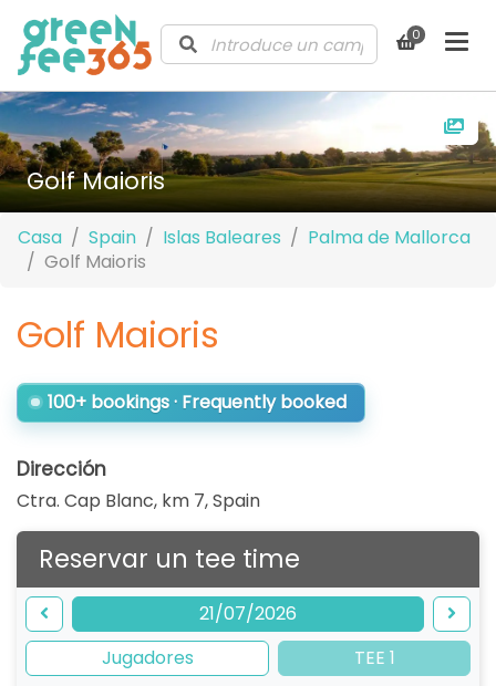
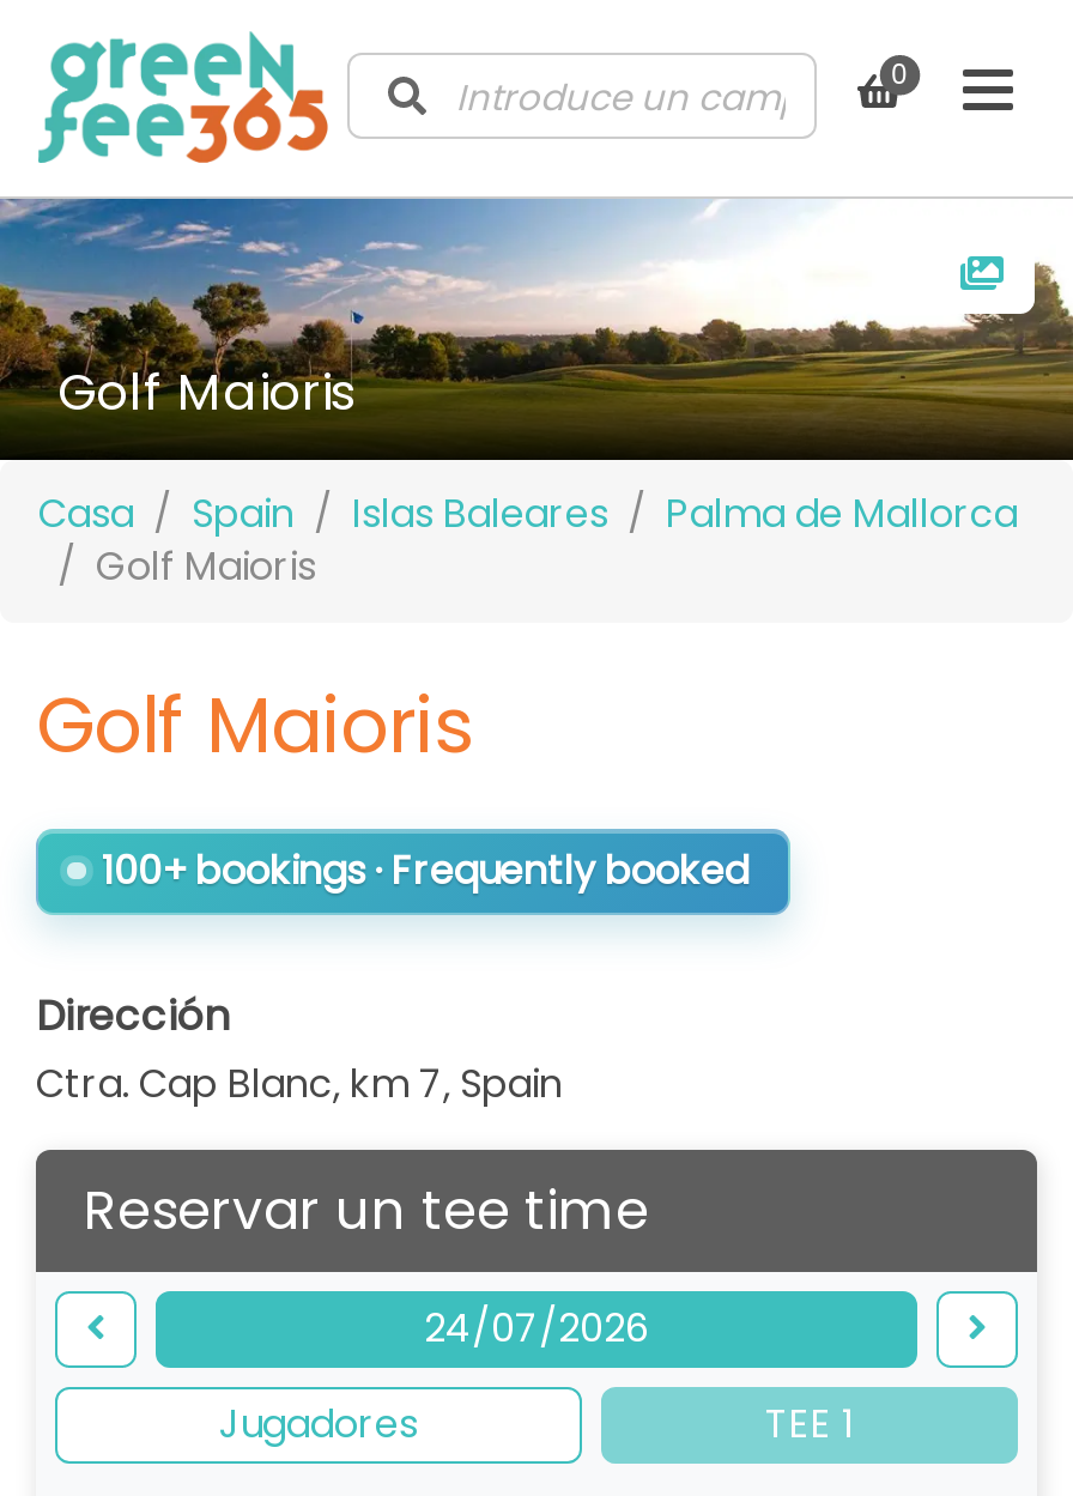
[199,601,297,626] 21/07/2026 -> [424,1301,649,1356] 24/07/2026

